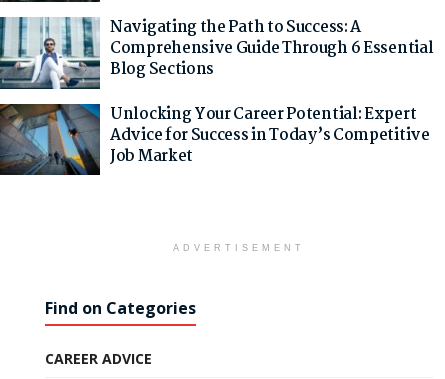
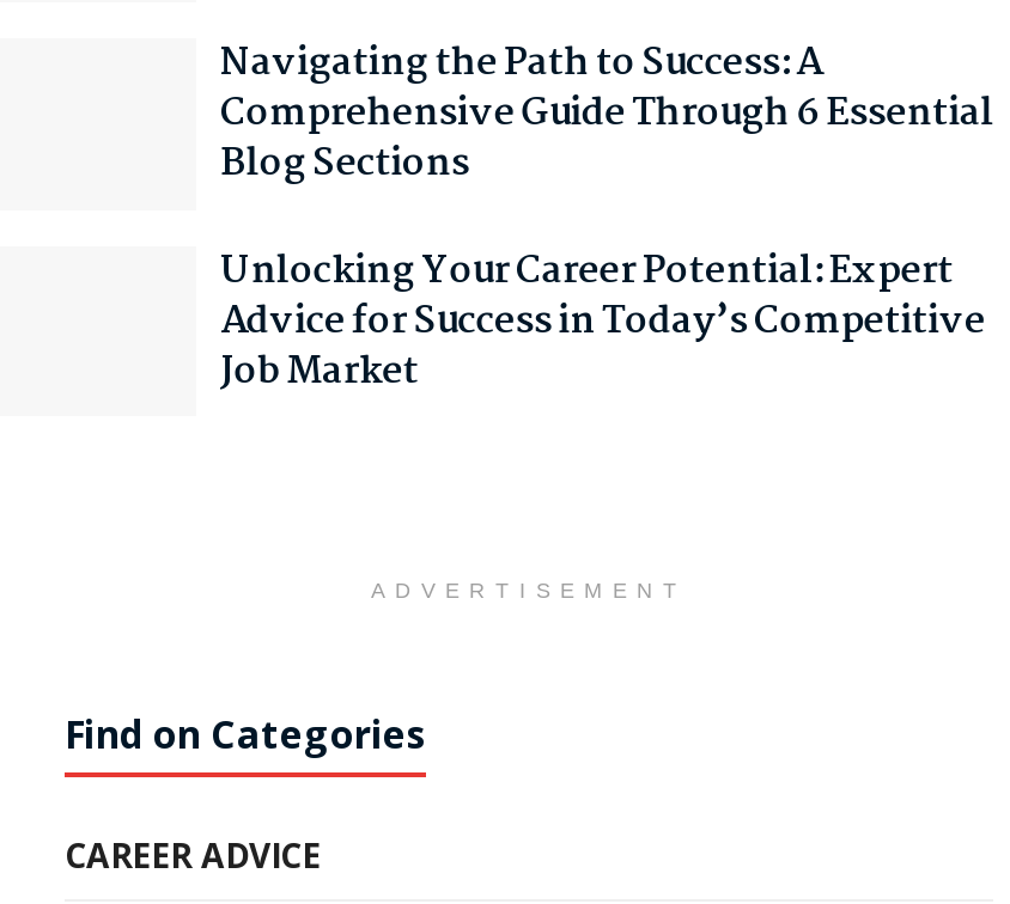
[3,16,101,90] [image] -> none
[3,103,101,176] [image] -> none

